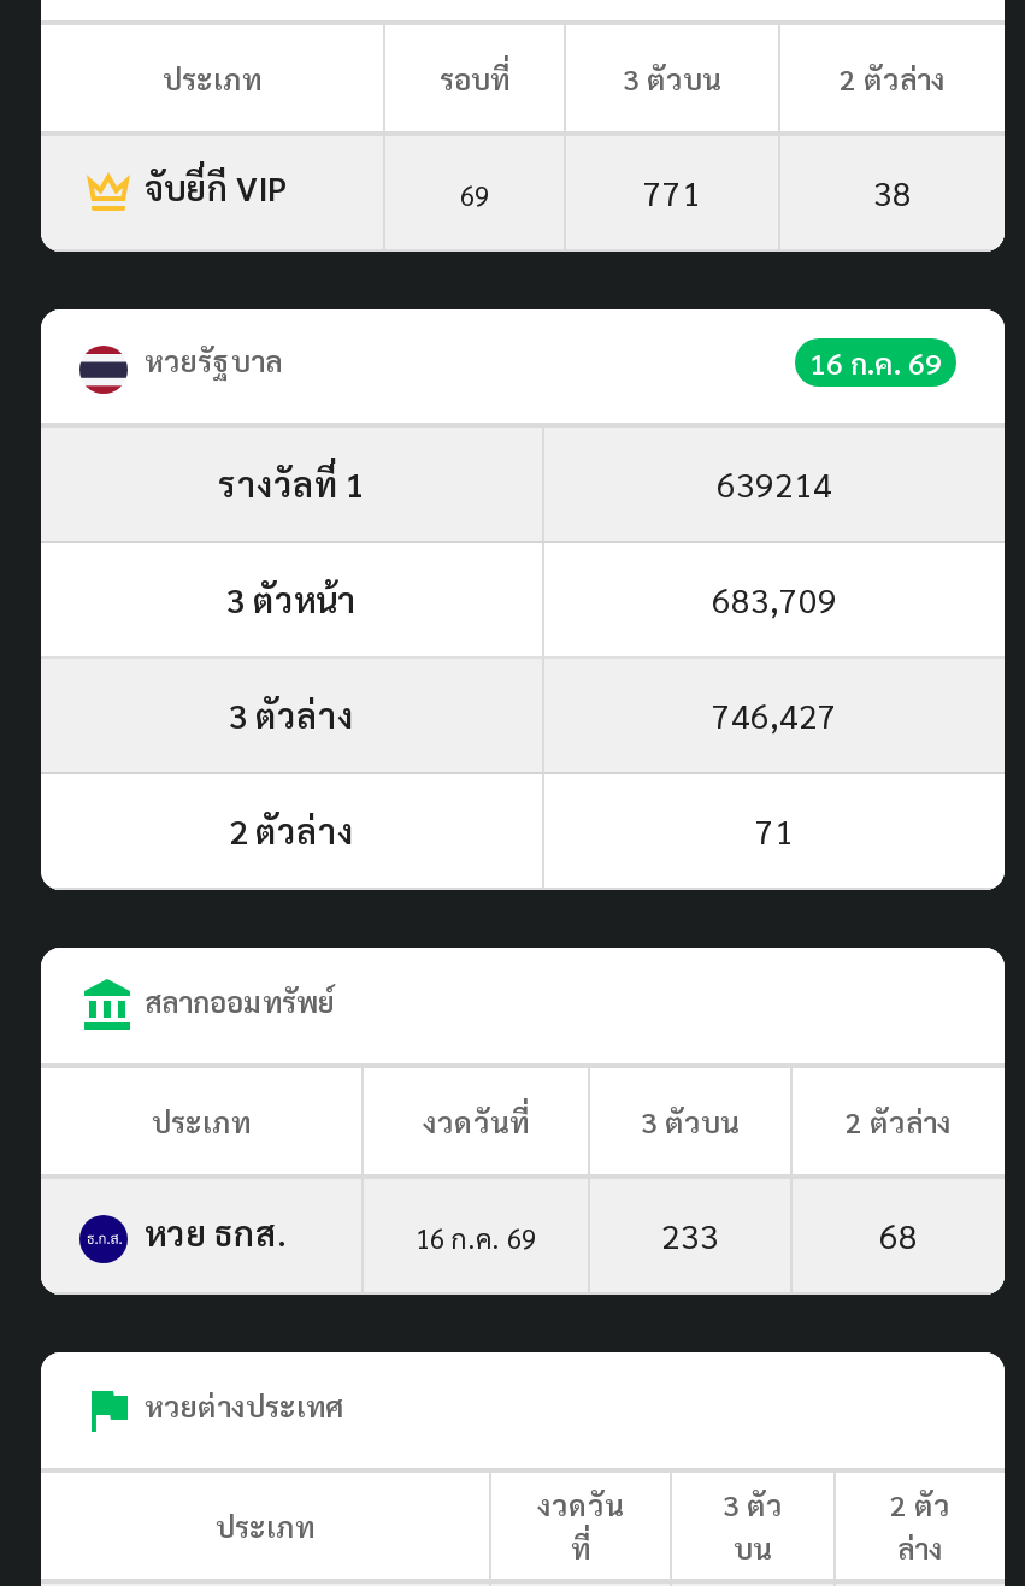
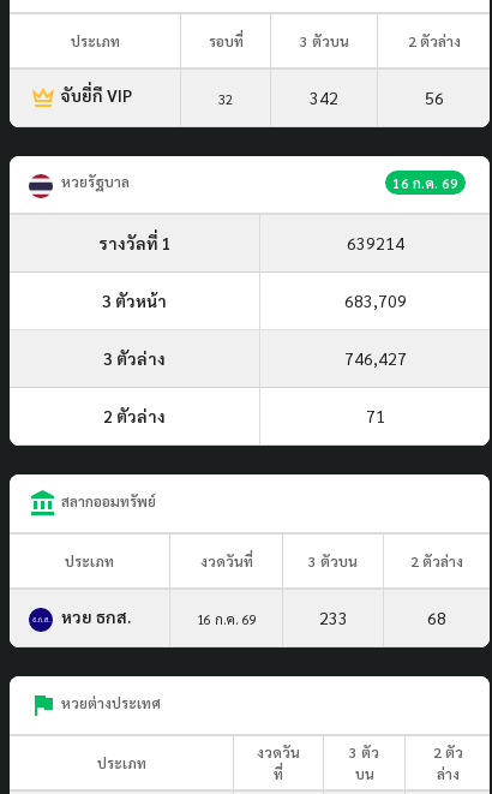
[460,177,489,213] 69 -> [218,90,233,108] 32
[643,169,701,213] 771 -> [310,86,338,108] 342
[873,169,912,213] 38 -> [424,86,443,108] 56

